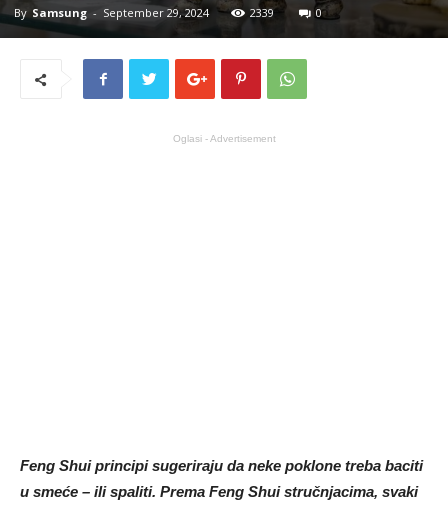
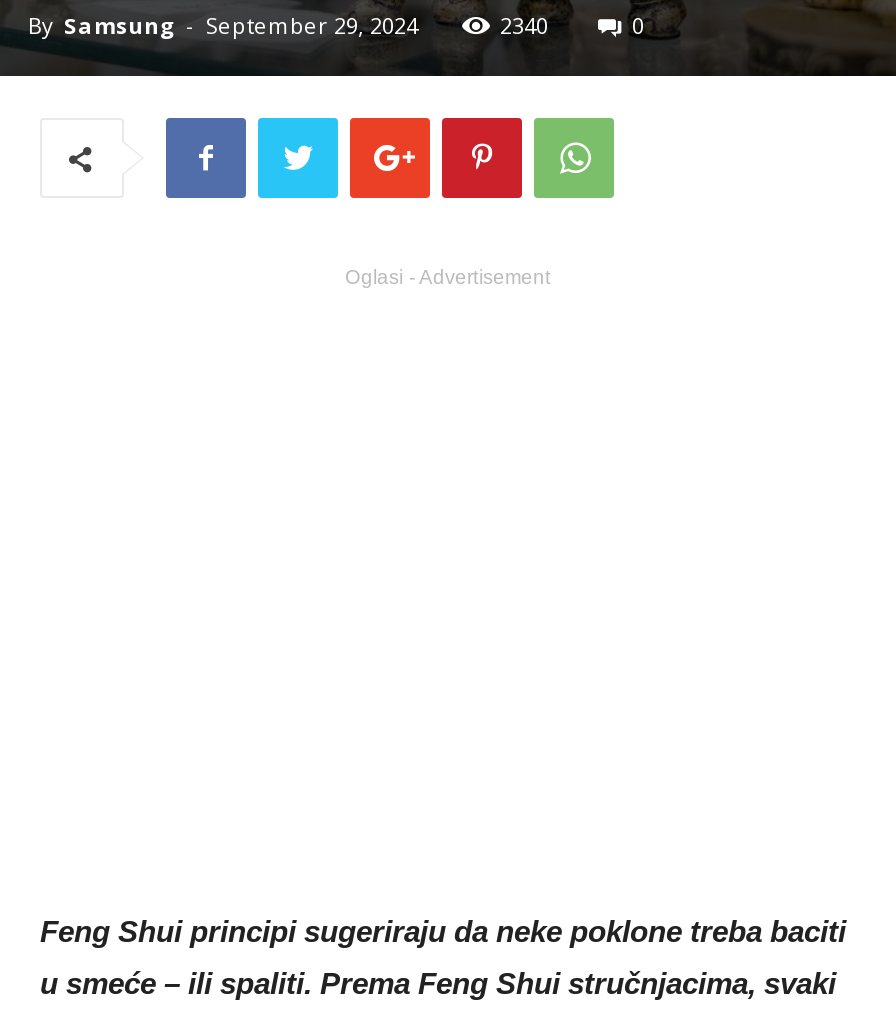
[250,5,274,20] 2339 -> [500,10,548,40] 2340

